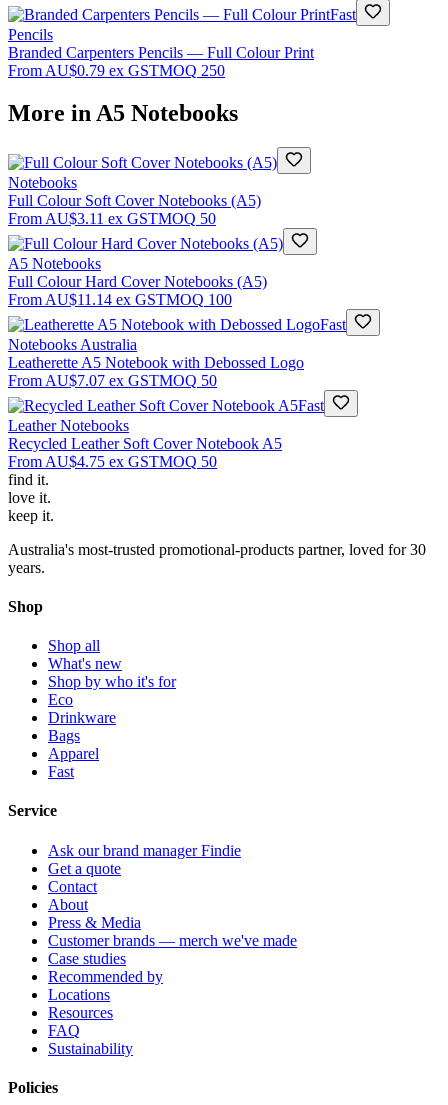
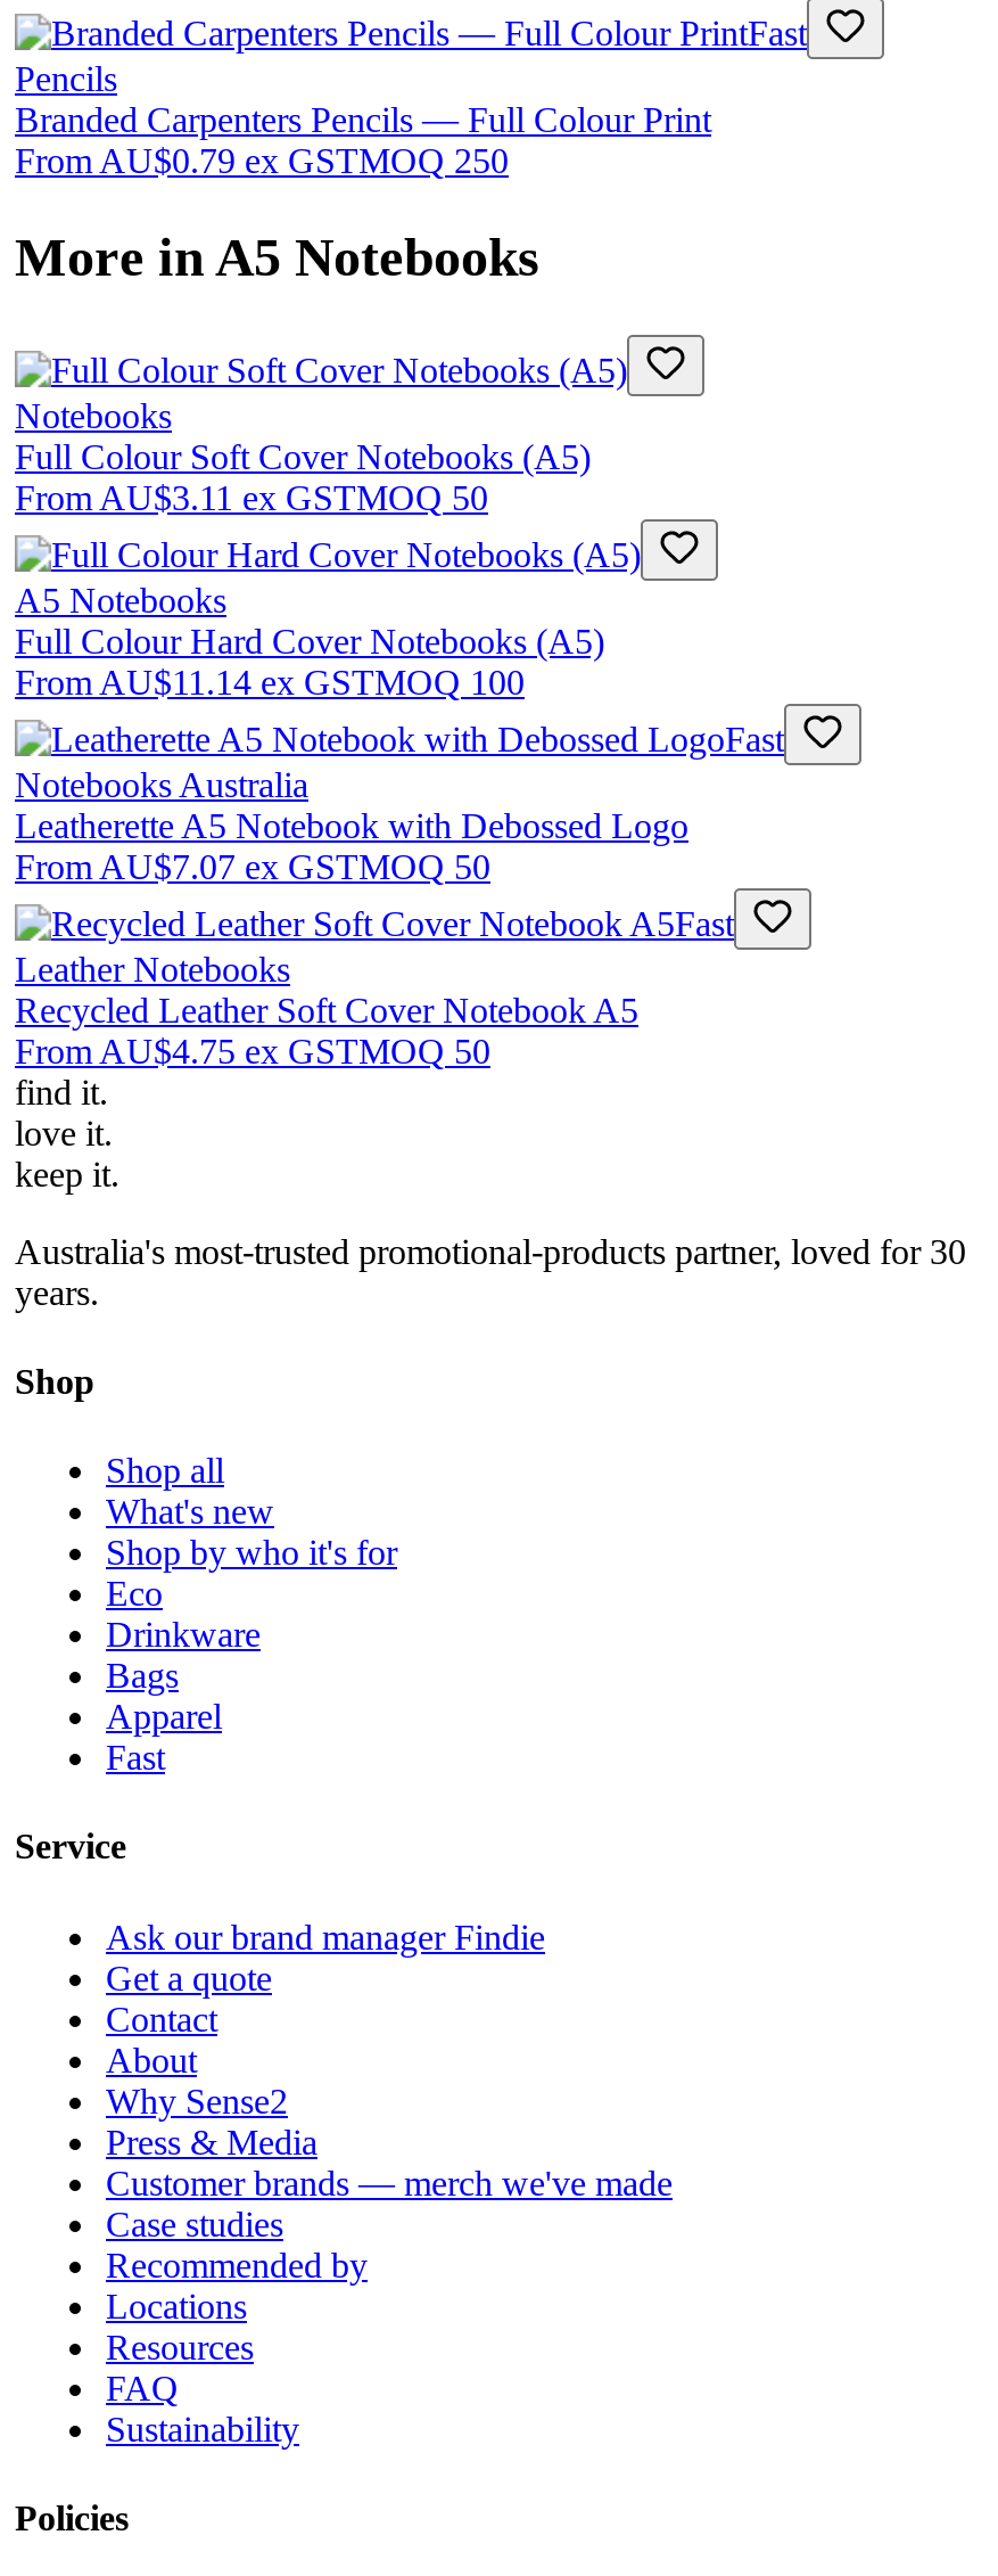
none -> [106,2081,288,2120] Why Sense2

